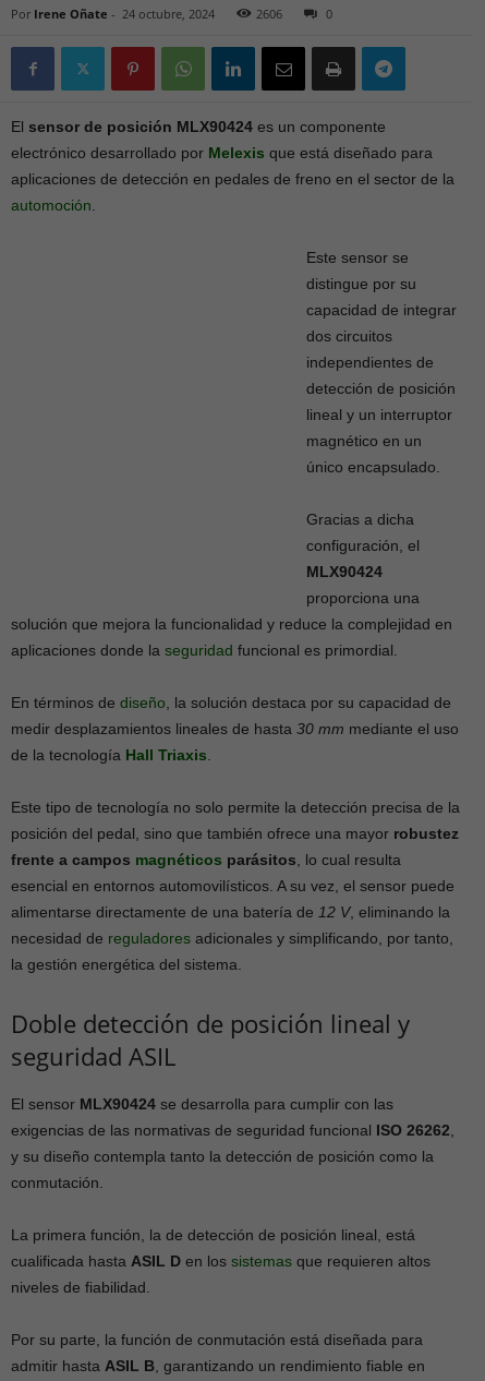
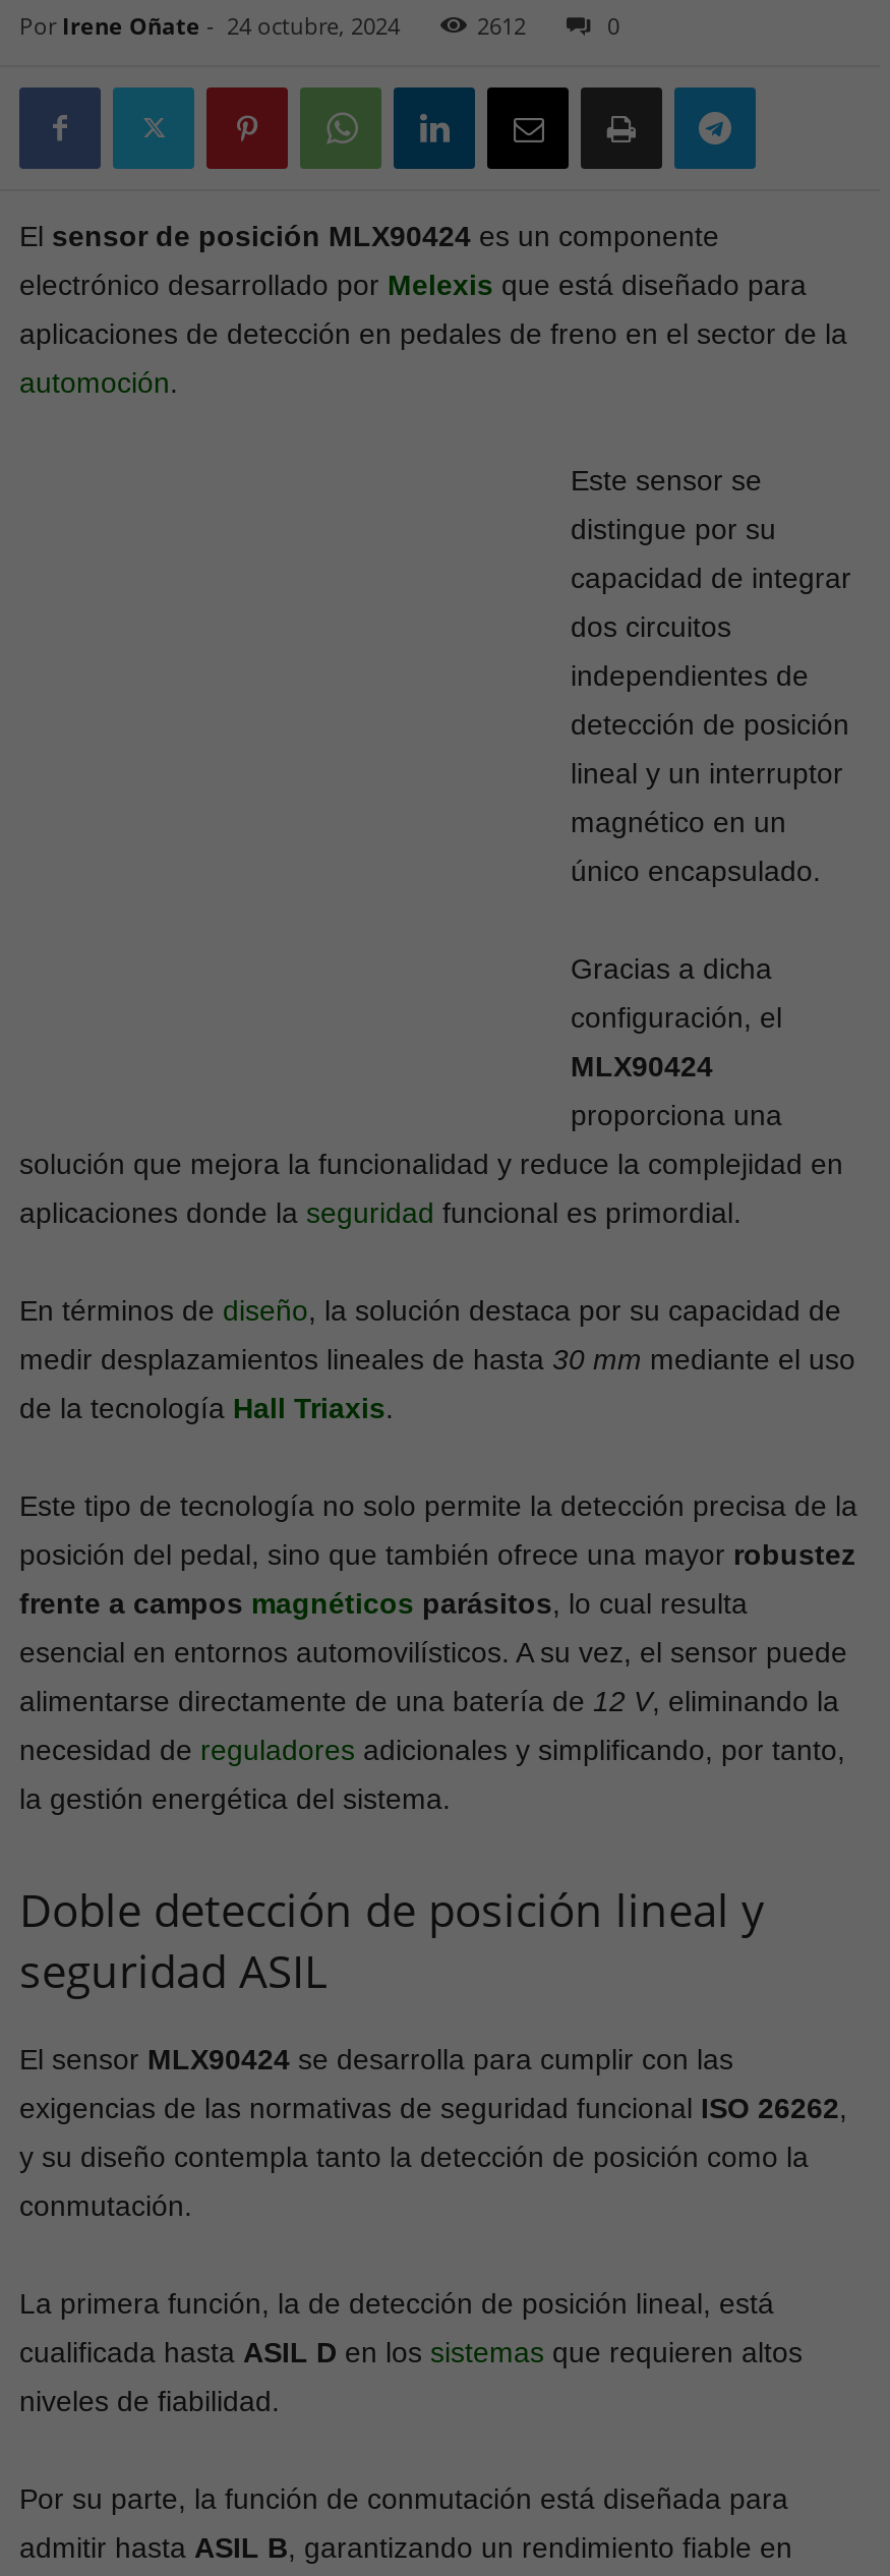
[256,5,282,22] 2606 -> [477,10,526,41] 2612

